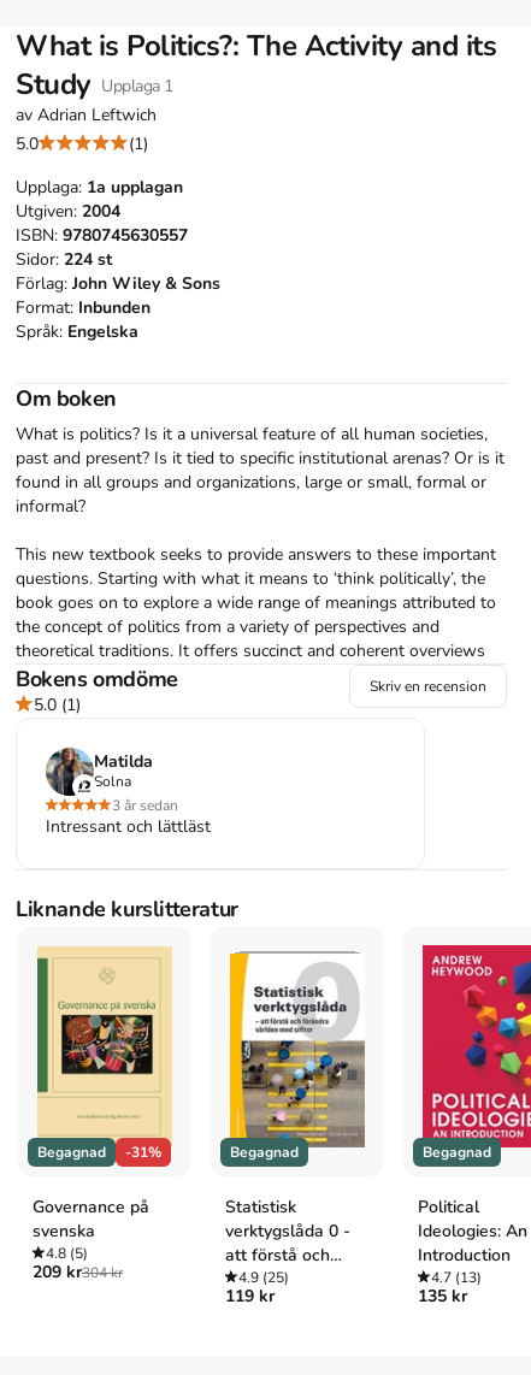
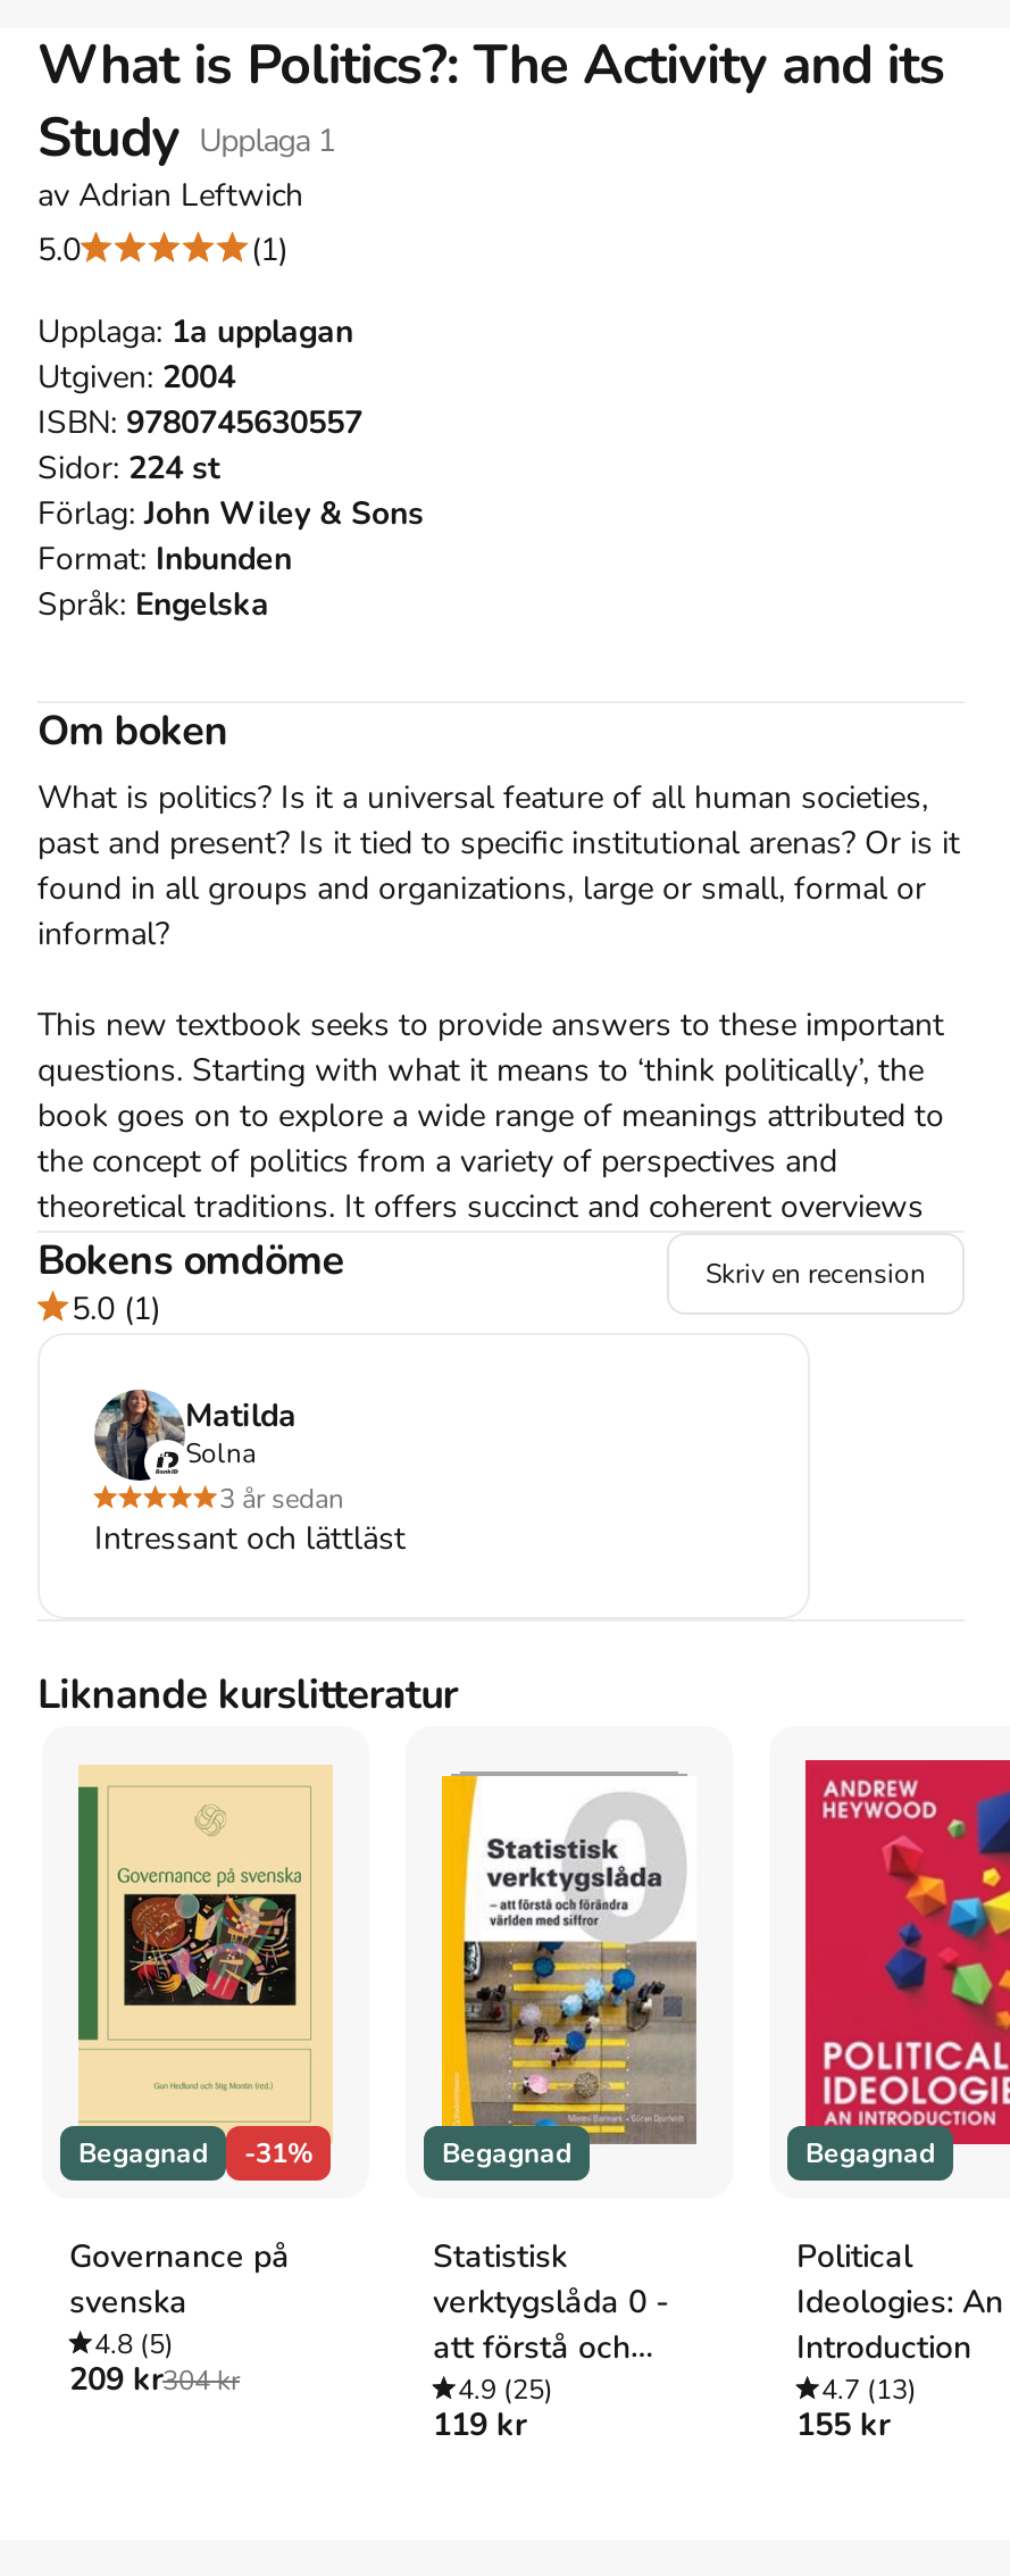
[418,1284,467,1307] 135 kr -> [796,2403,890,2446] 155 kr

